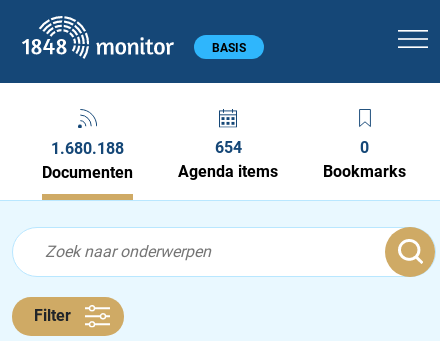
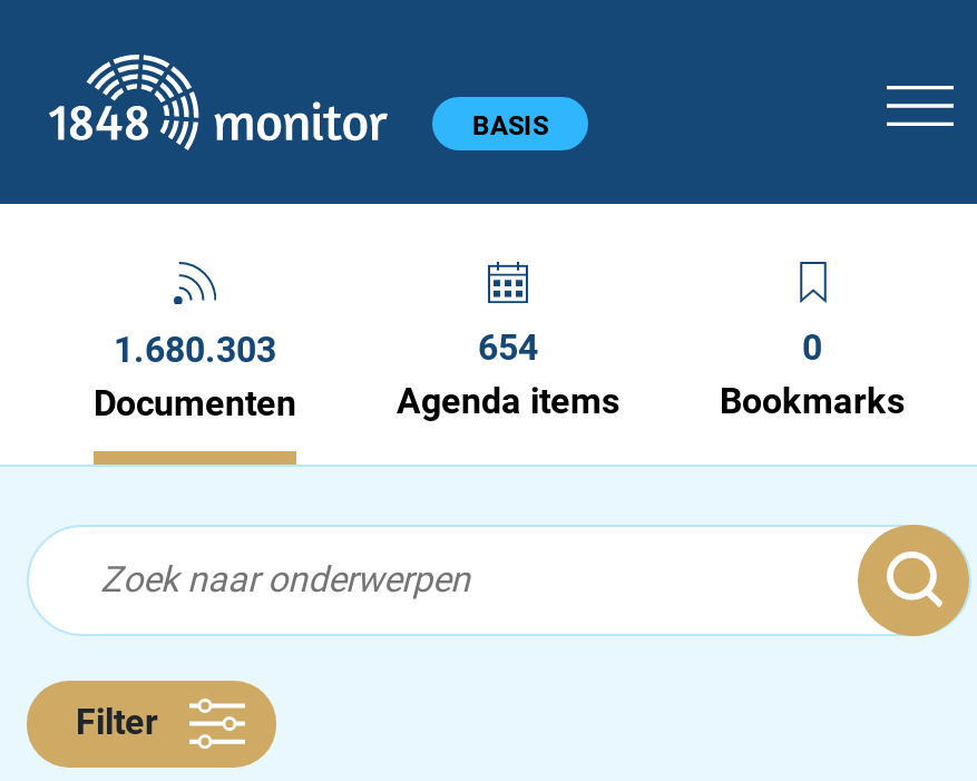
[51,139,124,158] 1.680.188 -> [114,328,276,370] 1.680.303

